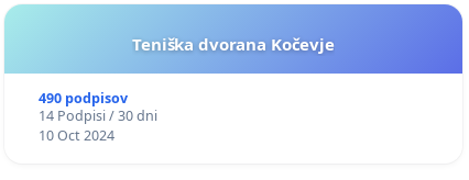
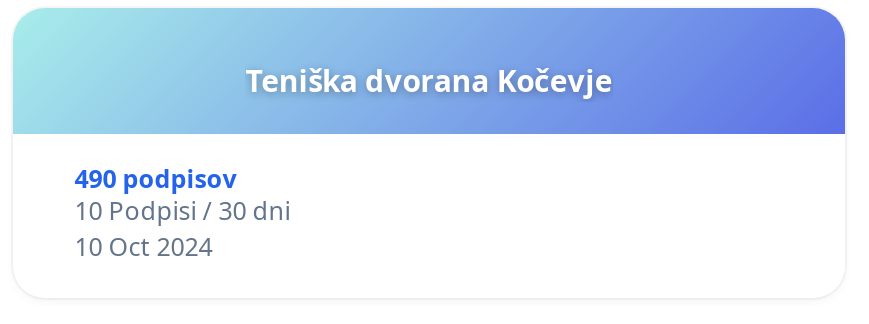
[38,107,157,125] 14 Podpisi / 30 dni -> [75,194,291,228] 10 Podpisi / 30 dni

